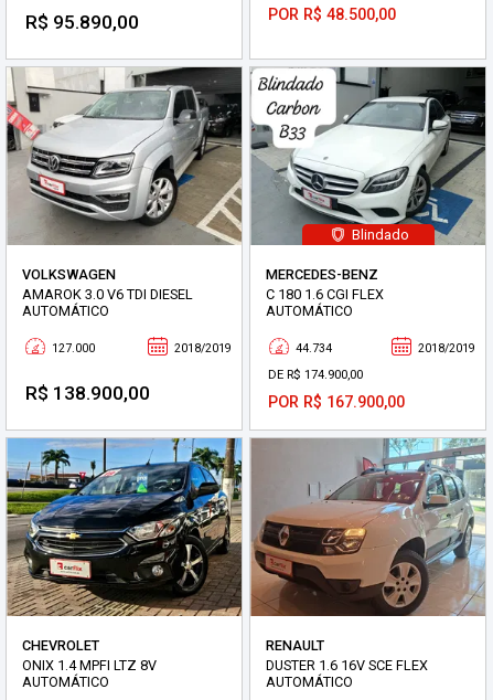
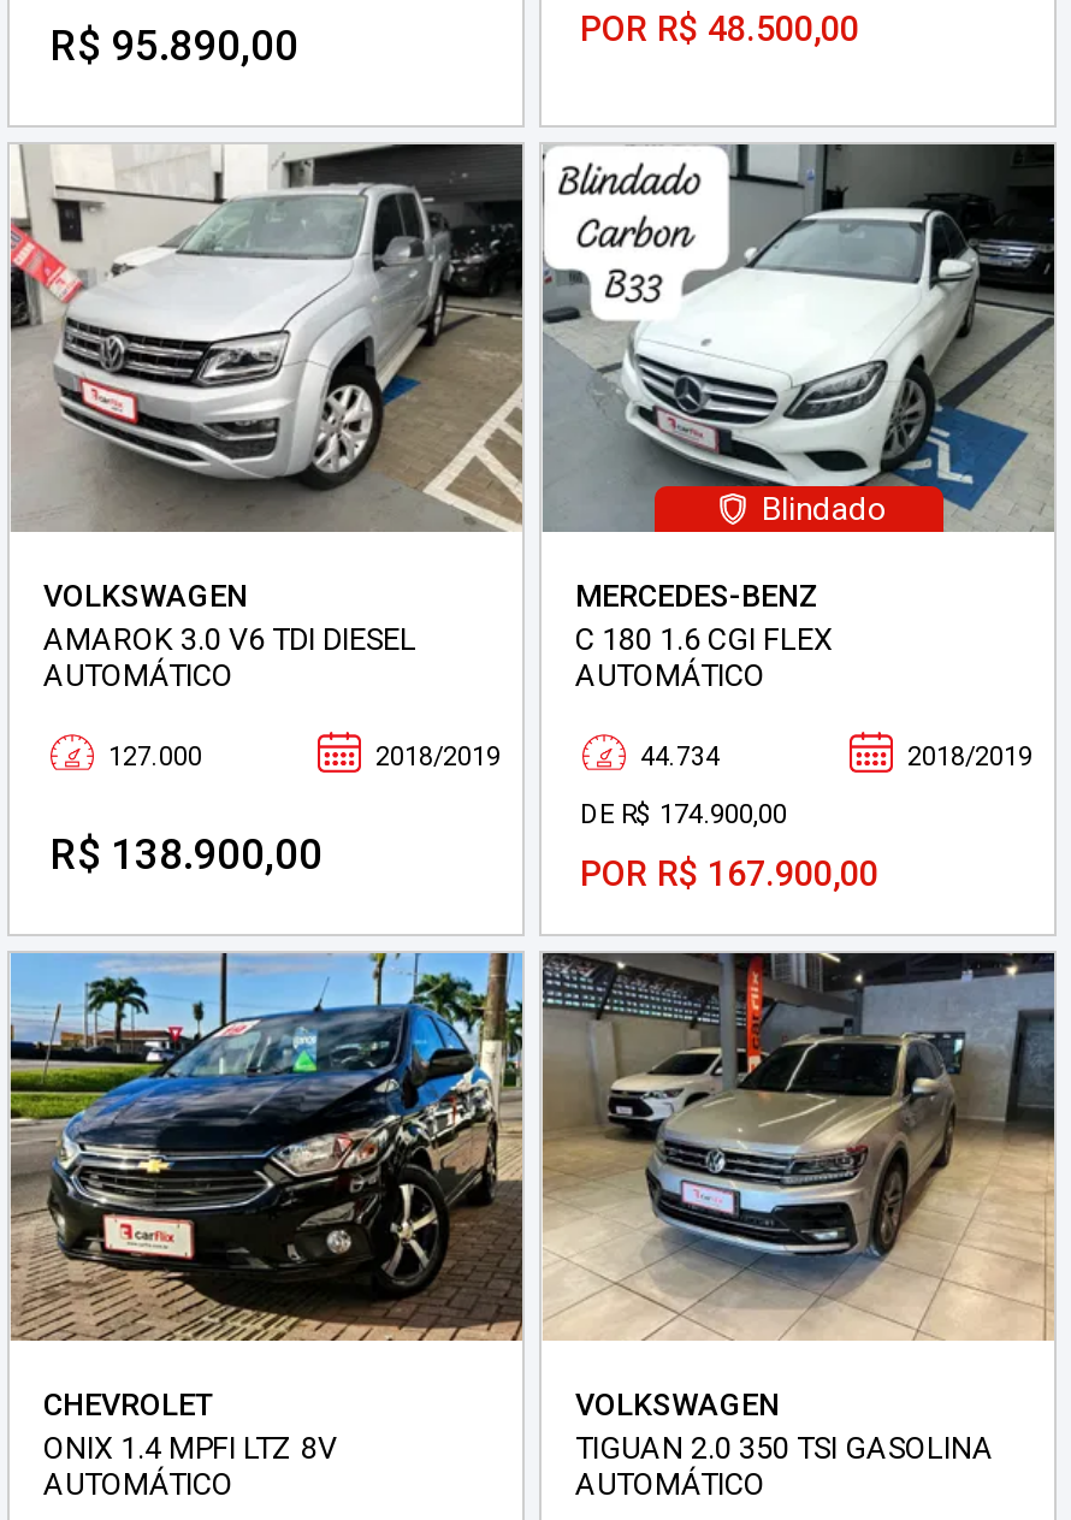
[250,437,485,674] [image] | RENAULT | DUSTER 1.6 16V SCE FLEX -> [544,951,1057,1466] [image] | VOLKSWAGEN | TIGUAN 2.0 350 TSI GASOLINA

